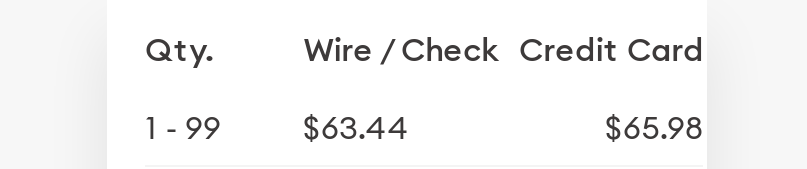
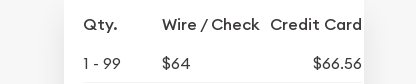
[303,106,409,146] $63.44 -> [162,52,191,72] $64
[605,106,703,146] $65.98 -> [313,52,362,72] $66.56

